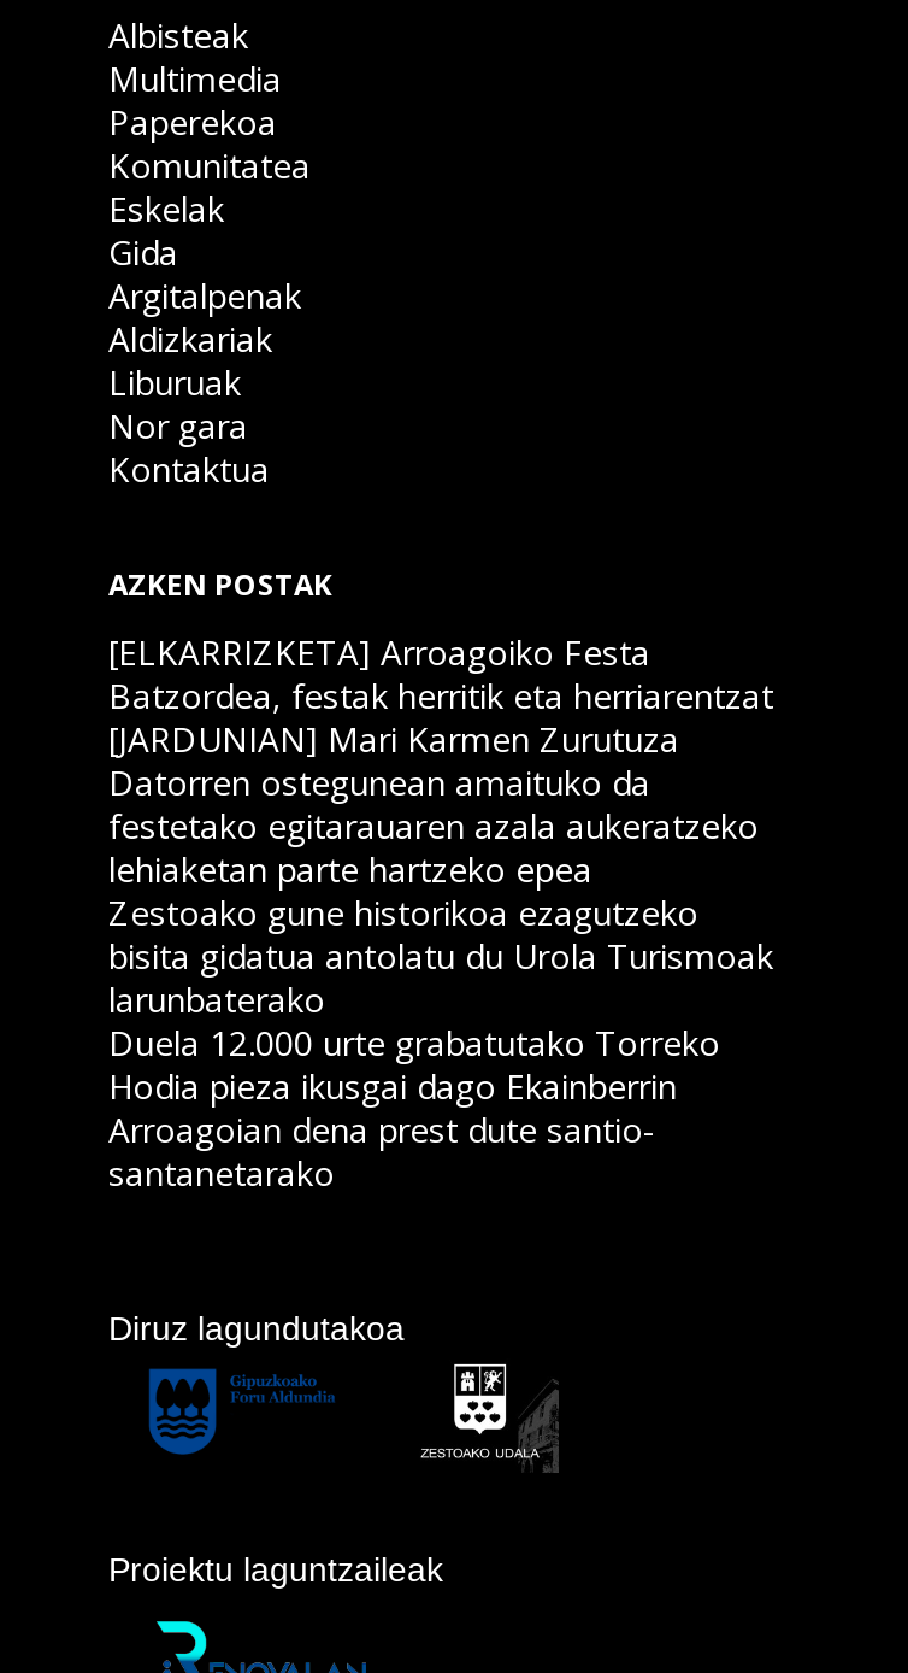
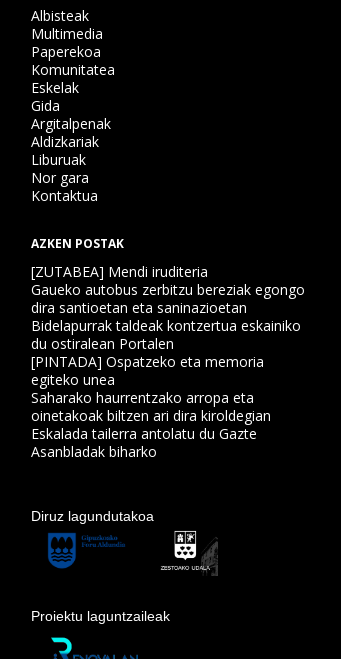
[108,630,773,1197] [ELKARRIZKETA] Arroagoiko Festa | Batzordea, festak herritik eta herriarentzat | [JARDUNIAN] Mari Karmen Zurutuza | Datorren ostegunean amaituko da | festetako egitarauaren azala aukeratzeko | lehiaketan parte hartzeko epea | Zestoako gune historikoa ezagutzeko | bisita gidatua antolatu du Urola Turismoak | larunbaterako | Duela 12.000 urte grabatutako Torreko | Hodia pieza ikusgai dago Ekainberrin | Arroagoian dena prest dute santio- | santanetarako -> [31,262,305,461] [ZUTABEA] Mendi iruditeria | Gaueko autobus zerbitzu bereziak egongo | dira santioetan eta saninazioetan | Bidelapurrak taldeak kontzertua eskainiko | du ostiralean Portalen | [PINTADA] Ospatzeko eta memoria | egiteko unea | Saharako haurrentzako arropa eta | oinetakoak biltzen ari dira kiroldegian | Eskalada tailerra antolatu du Gazte | Asanbladak biharko

